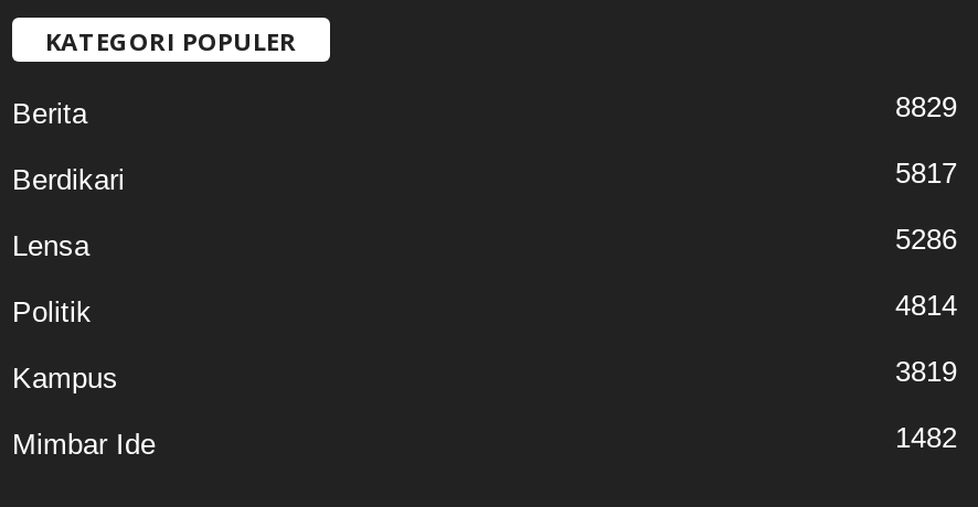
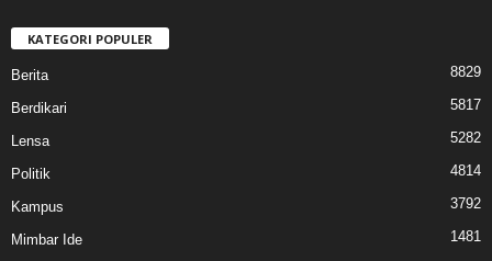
[895,222,957,255] 5286 -> [450,130,481,146] 5282
[895,354,957,387] 3819 -> [450,195,481,212] 3792
[895,420,957,453] 1482 -> [450,228,481,245] 1481

